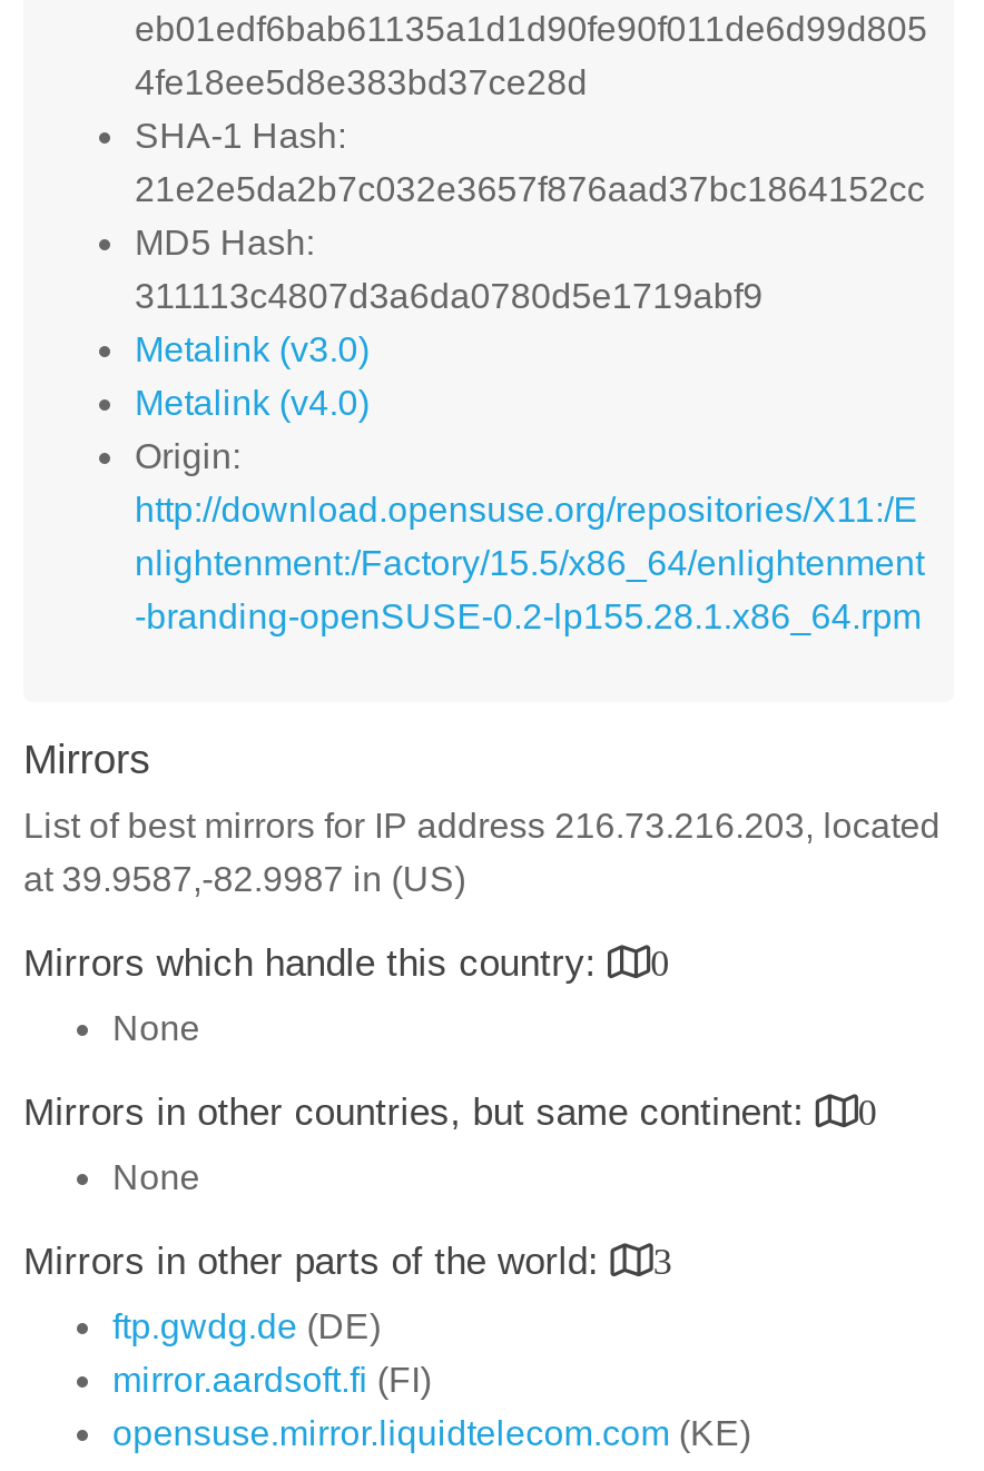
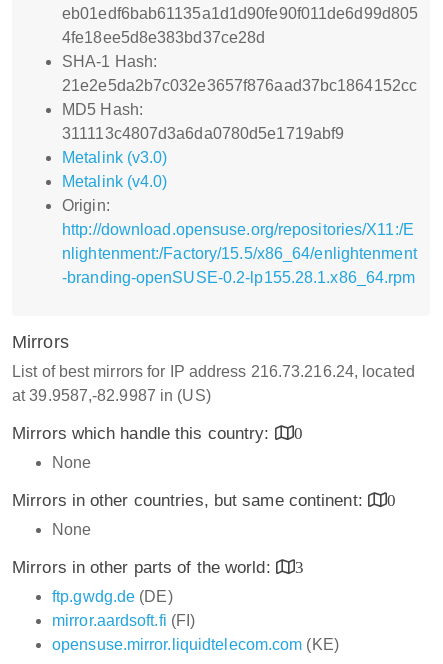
[23,807,940,845] List of best mirrors for IP address 216.73.216.203, located -> [12,363,415,380] List of best mirrors for IP address 216.73.216.24, located

